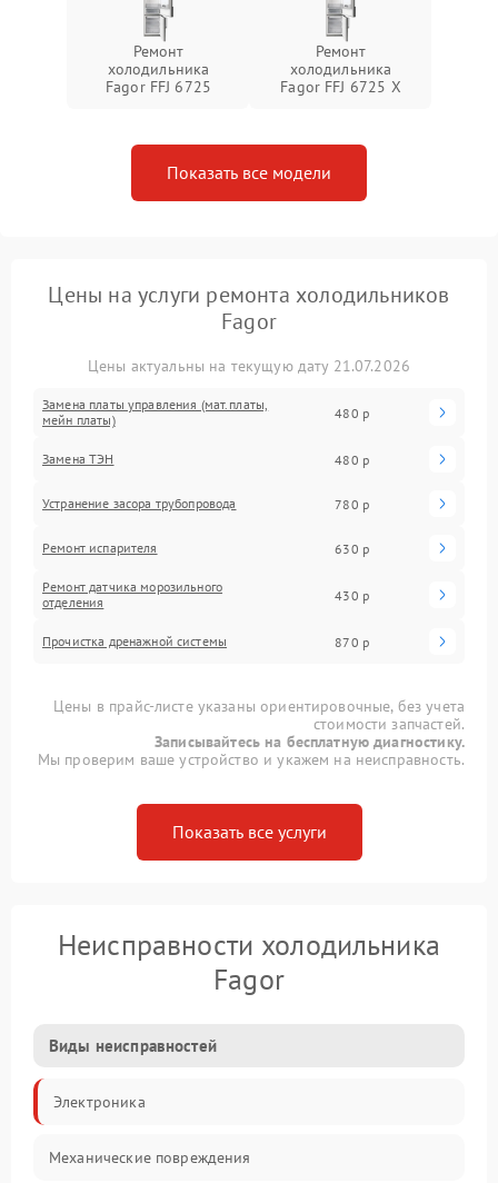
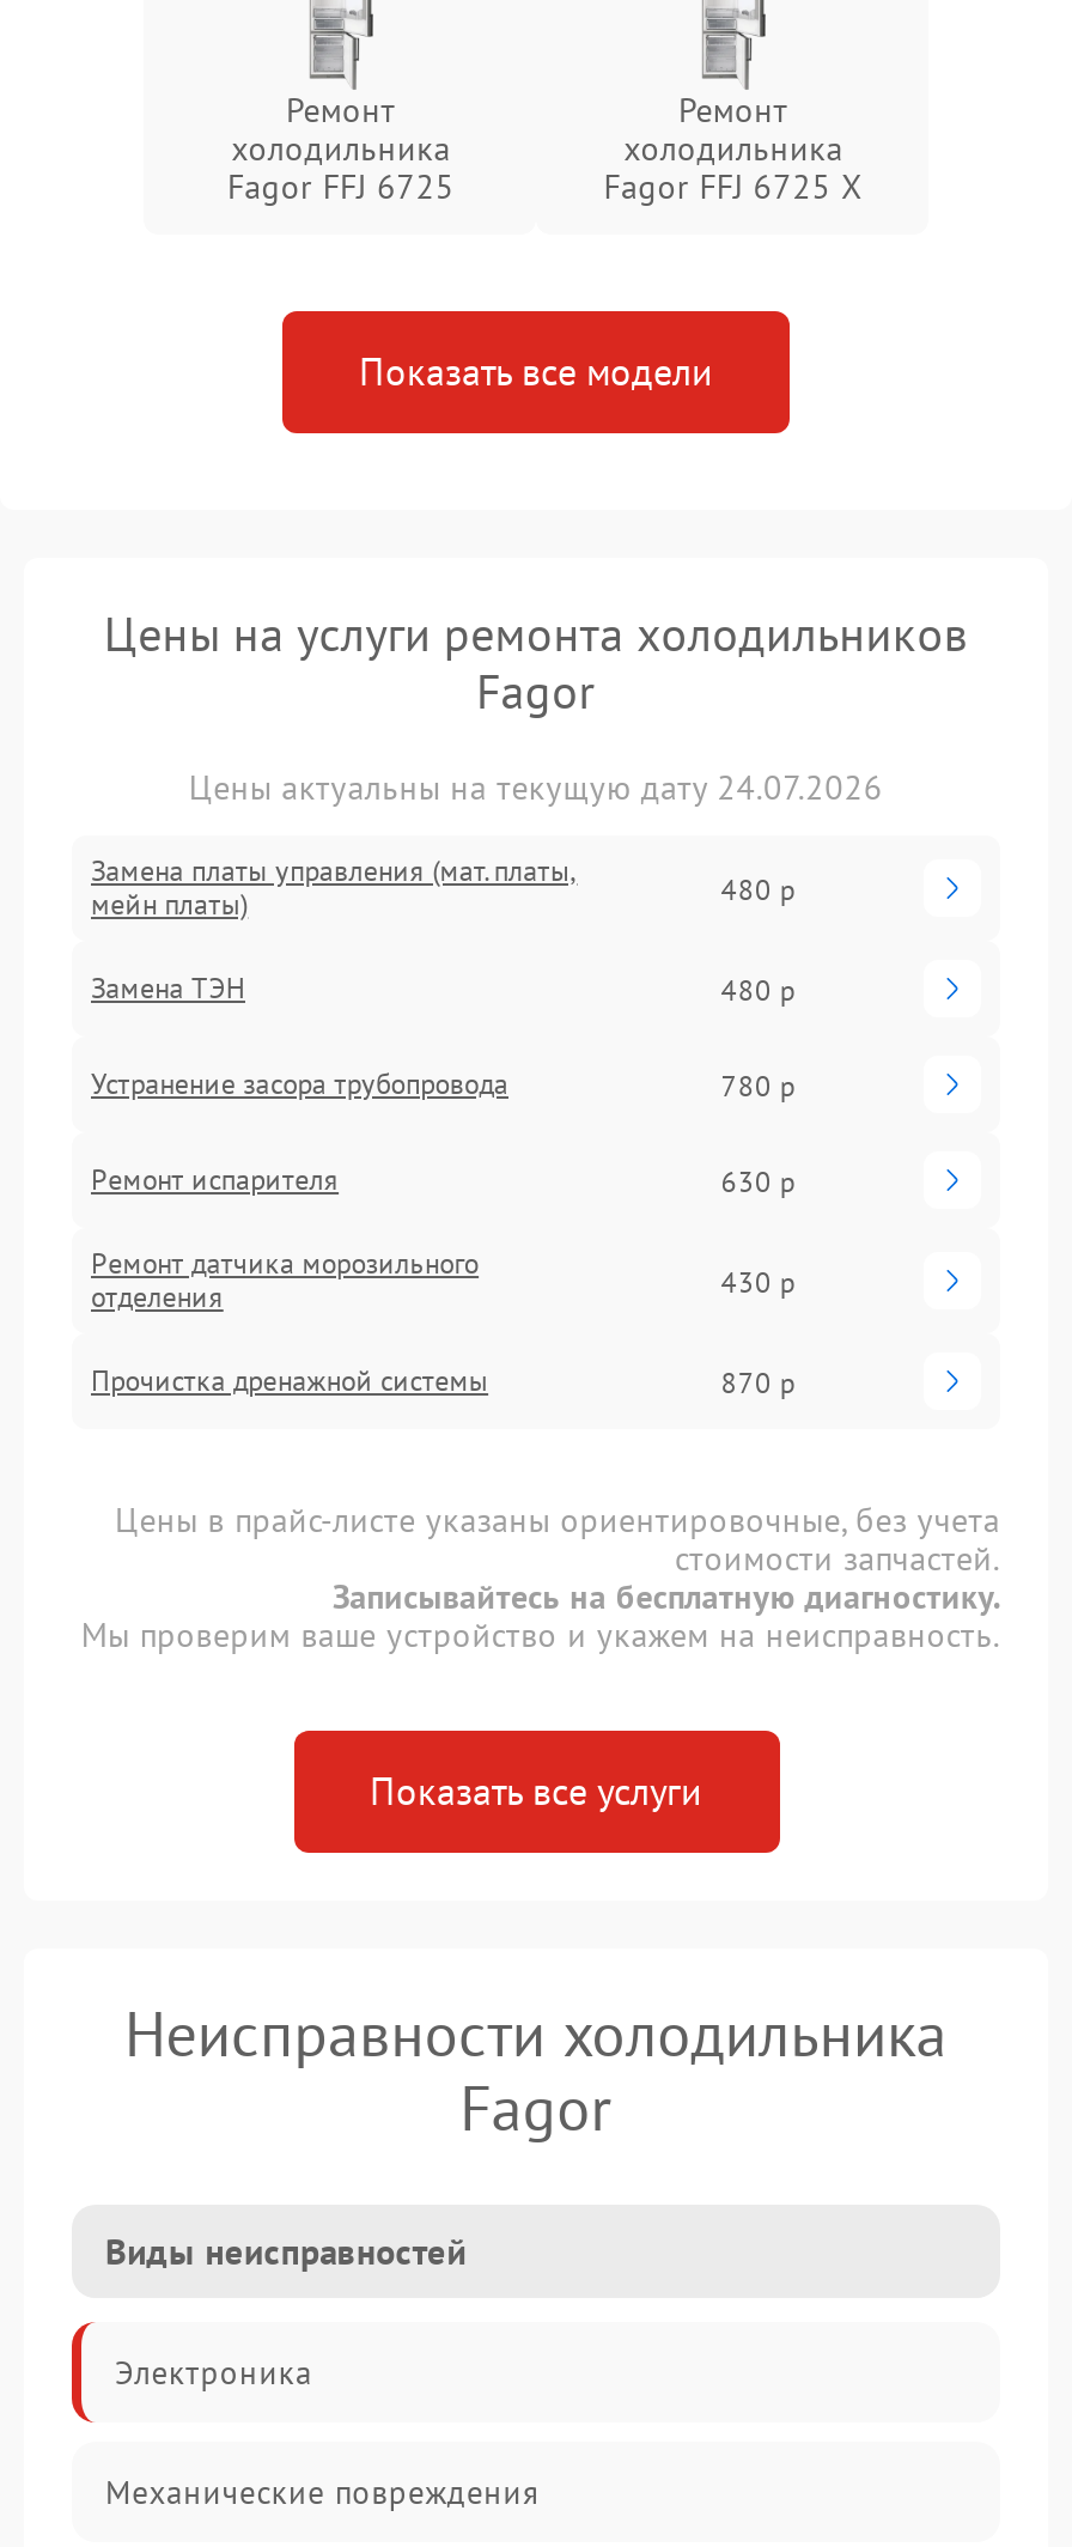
[88,356,410,376] Цены актуальны на текущую дату 21.07.2026 -> [189,766,883,809] Цены актуальны на текущую дату 24.07.2026

